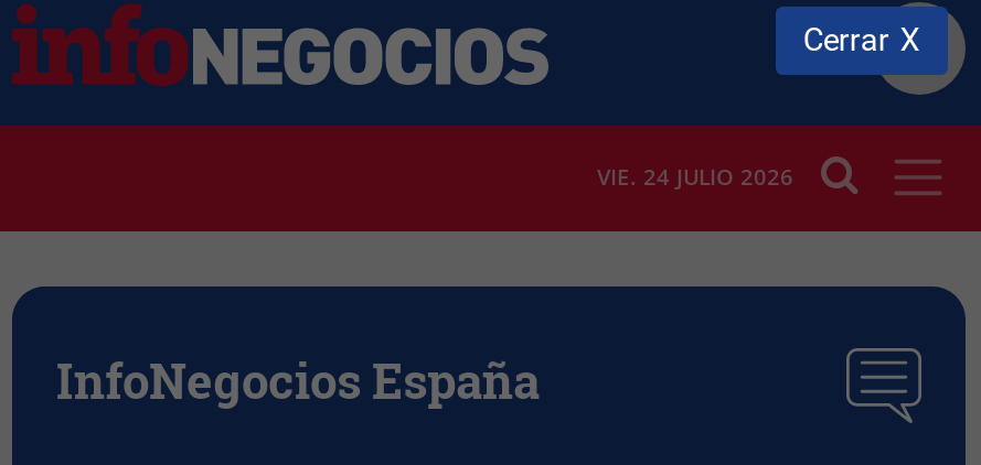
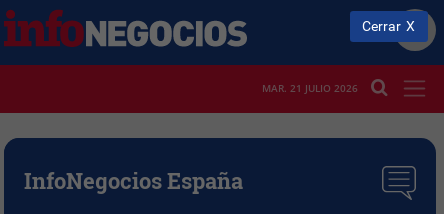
[597,162,793,192] VIE. 24 JULIO 2026 -> [262,81,358,95] MAR. 21 JULIO 2026

